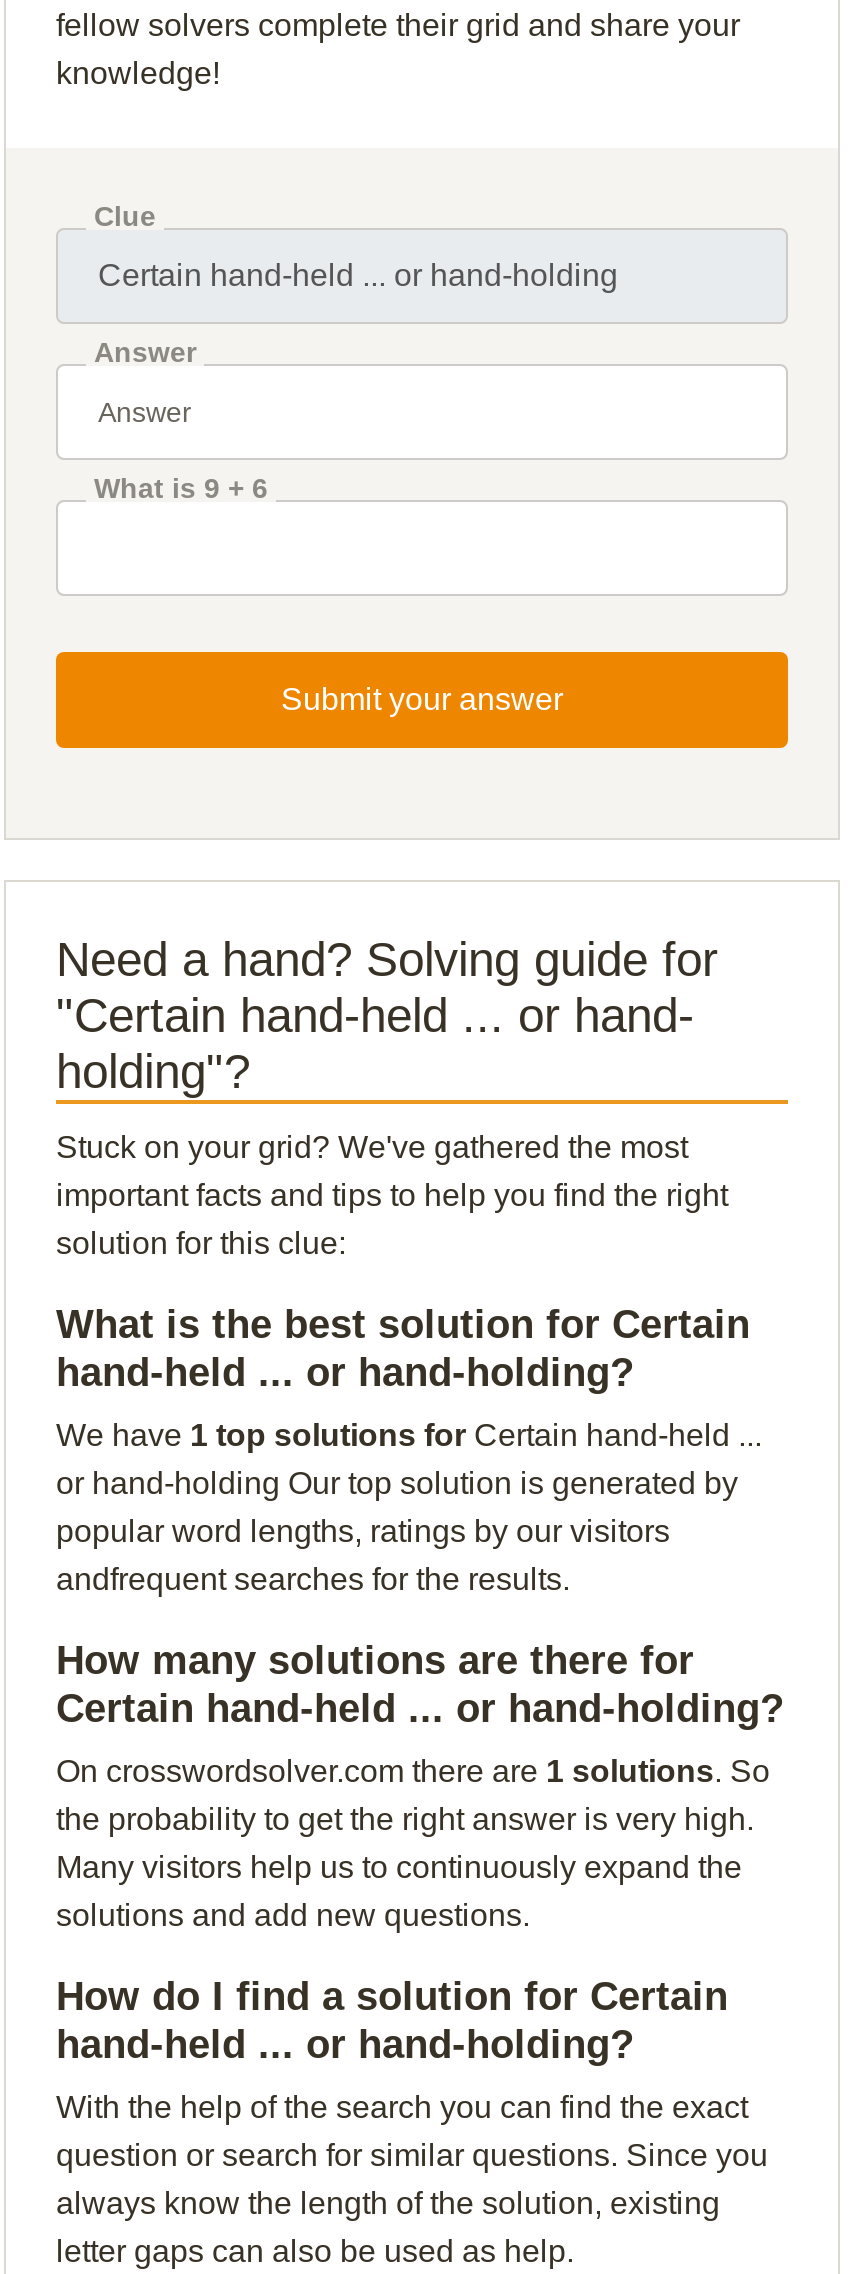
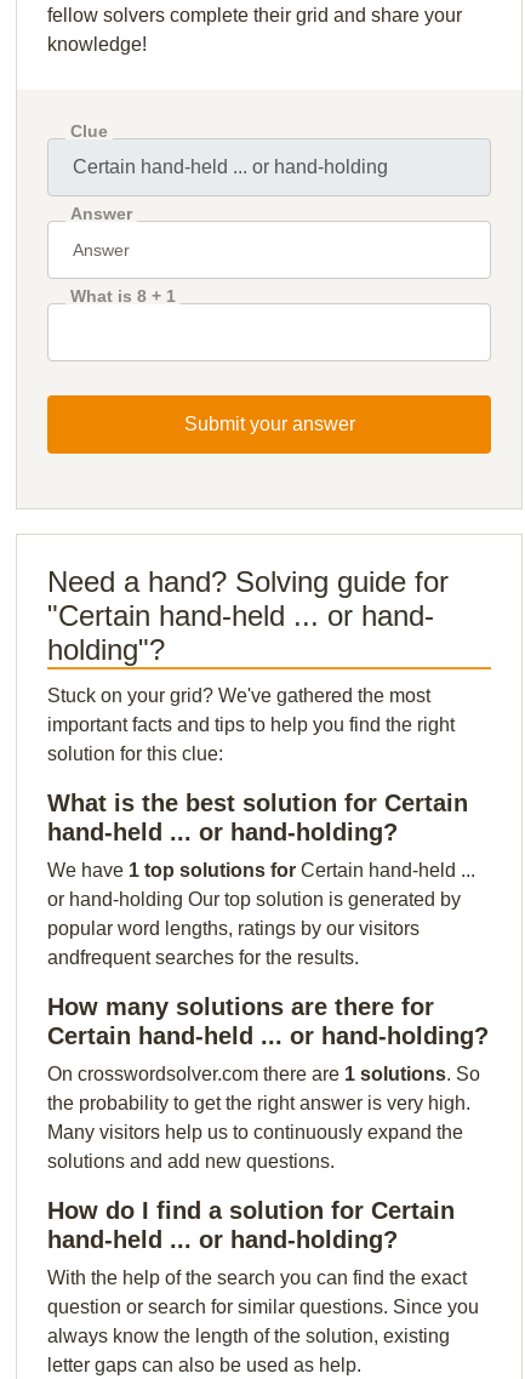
[94,471,268,503] What is 9 + 6 -> [70,286,176,305] What is 8 + 1

